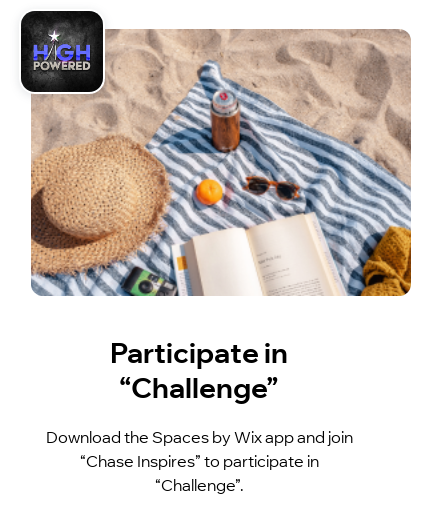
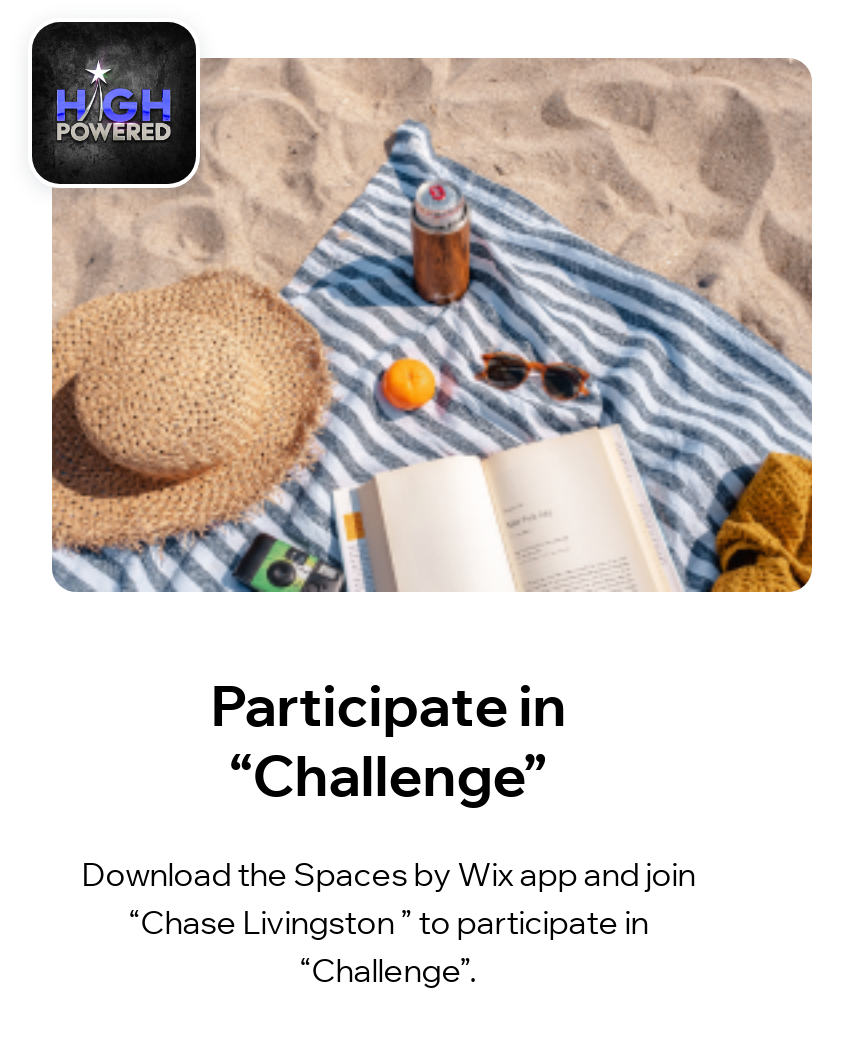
[80,451,319,471] “Chase Inspires” to participate in -> [129,901,649,941] “Chase Livingston ” to participate in

